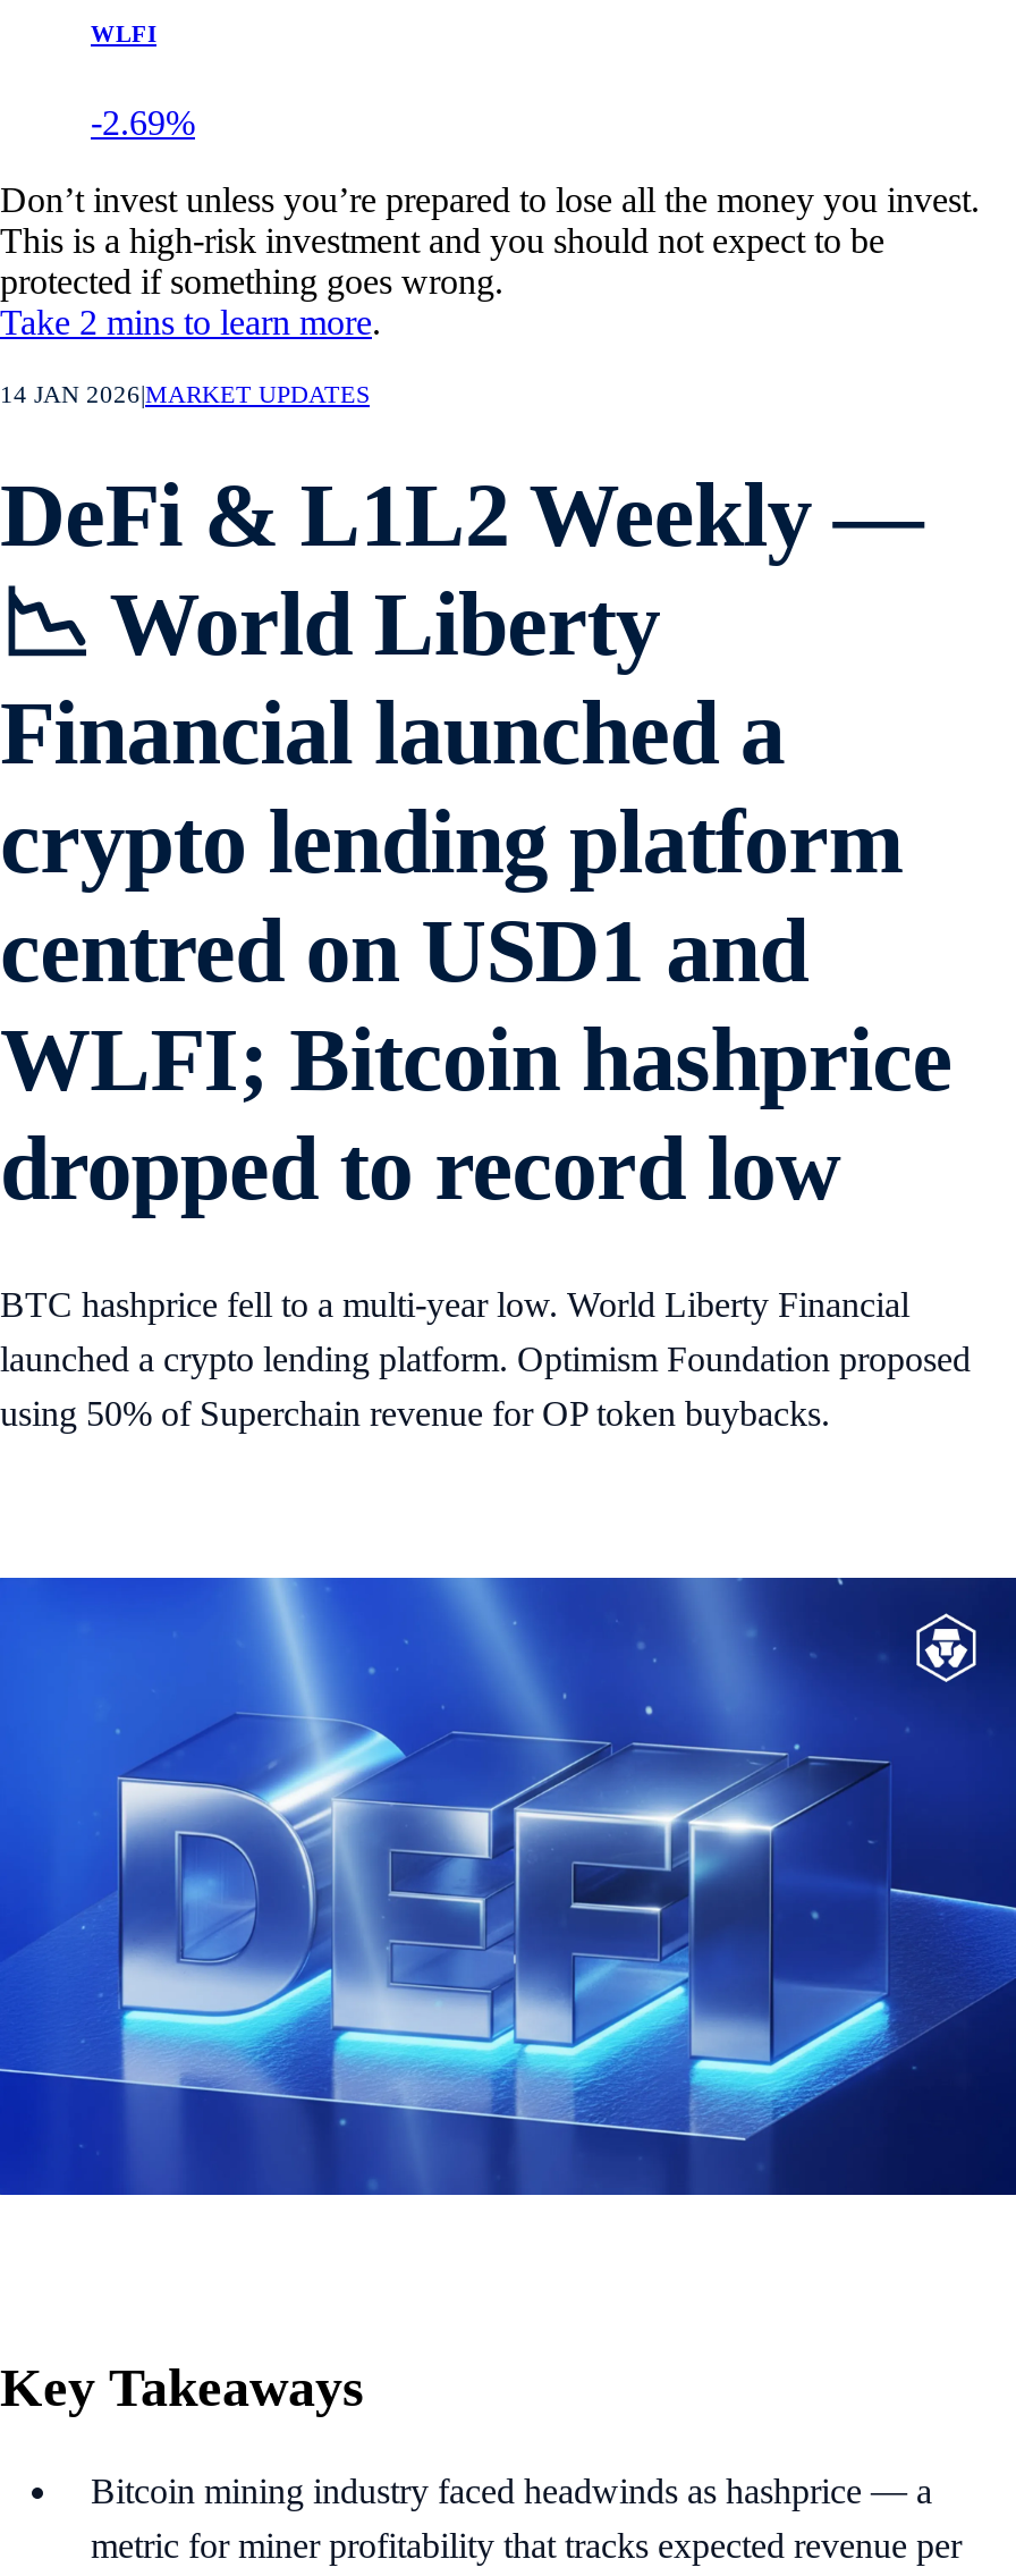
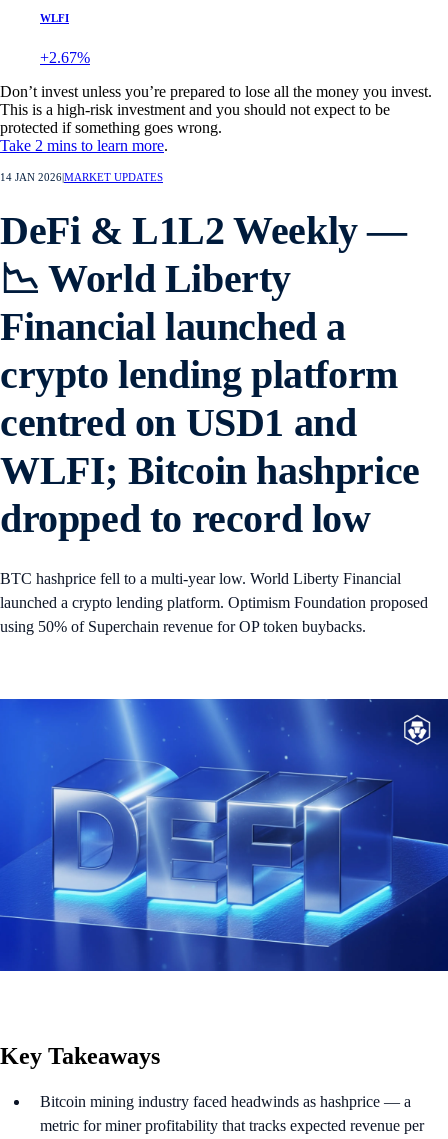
[91,104,195,142] -2.69% -> [40,49,90,66] +2.67%

